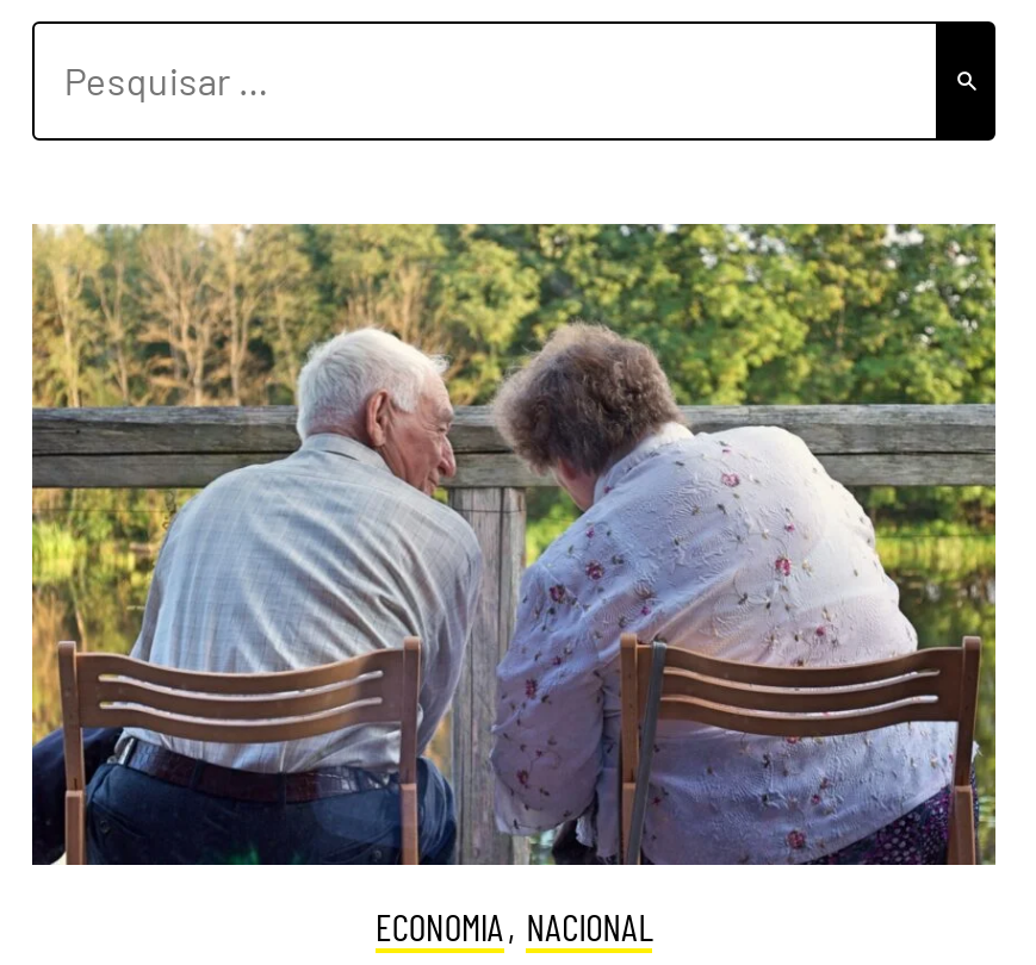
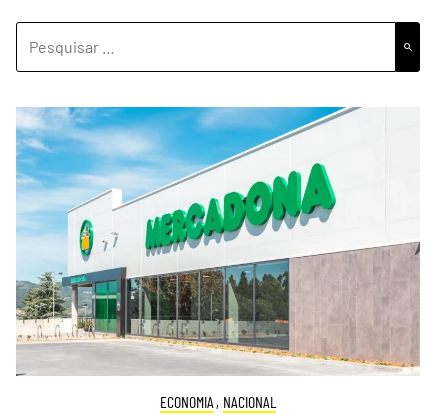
[30,222,998,867] [image] -> [15,106,420,376] [image]

